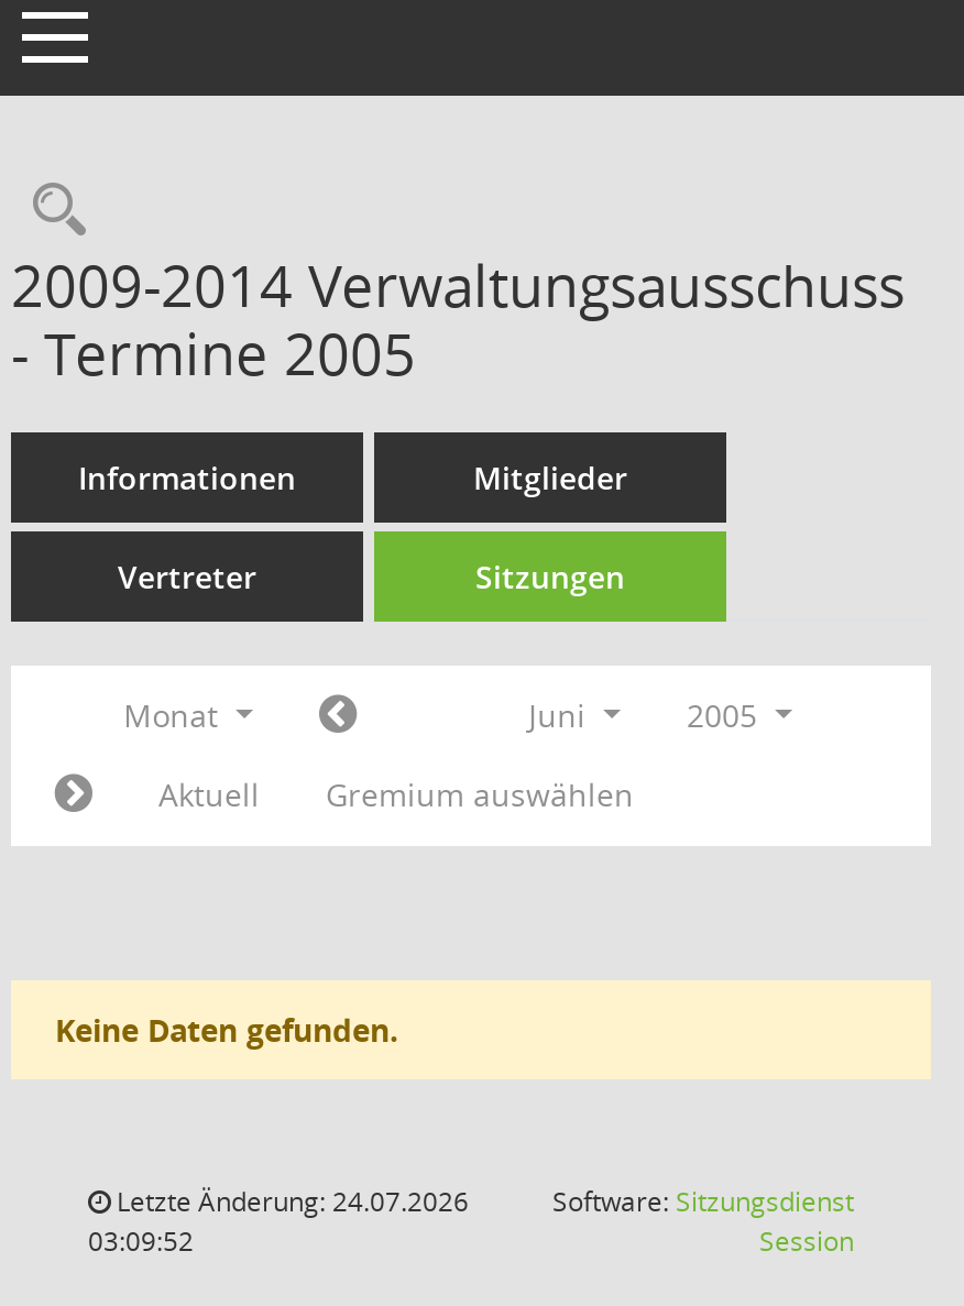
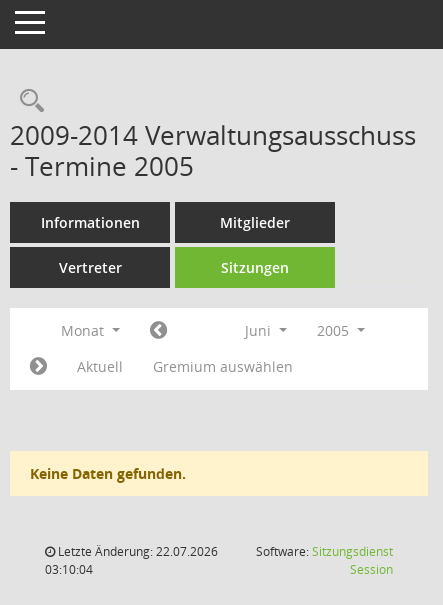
[110,1183,469,1220] Letzte Änderung: 24.07.2026 -> [55,543,218,560] Letzte Änderung: 22.07.2026
[88,1222,194,1260] 03:09:52 -> [45,561,93,578] 03:10:04

